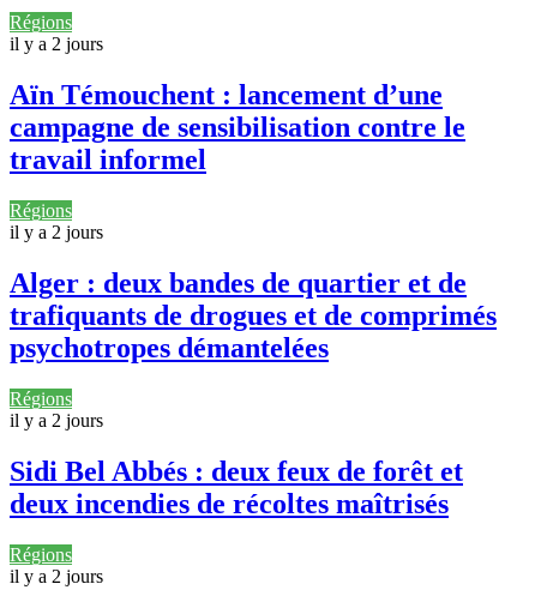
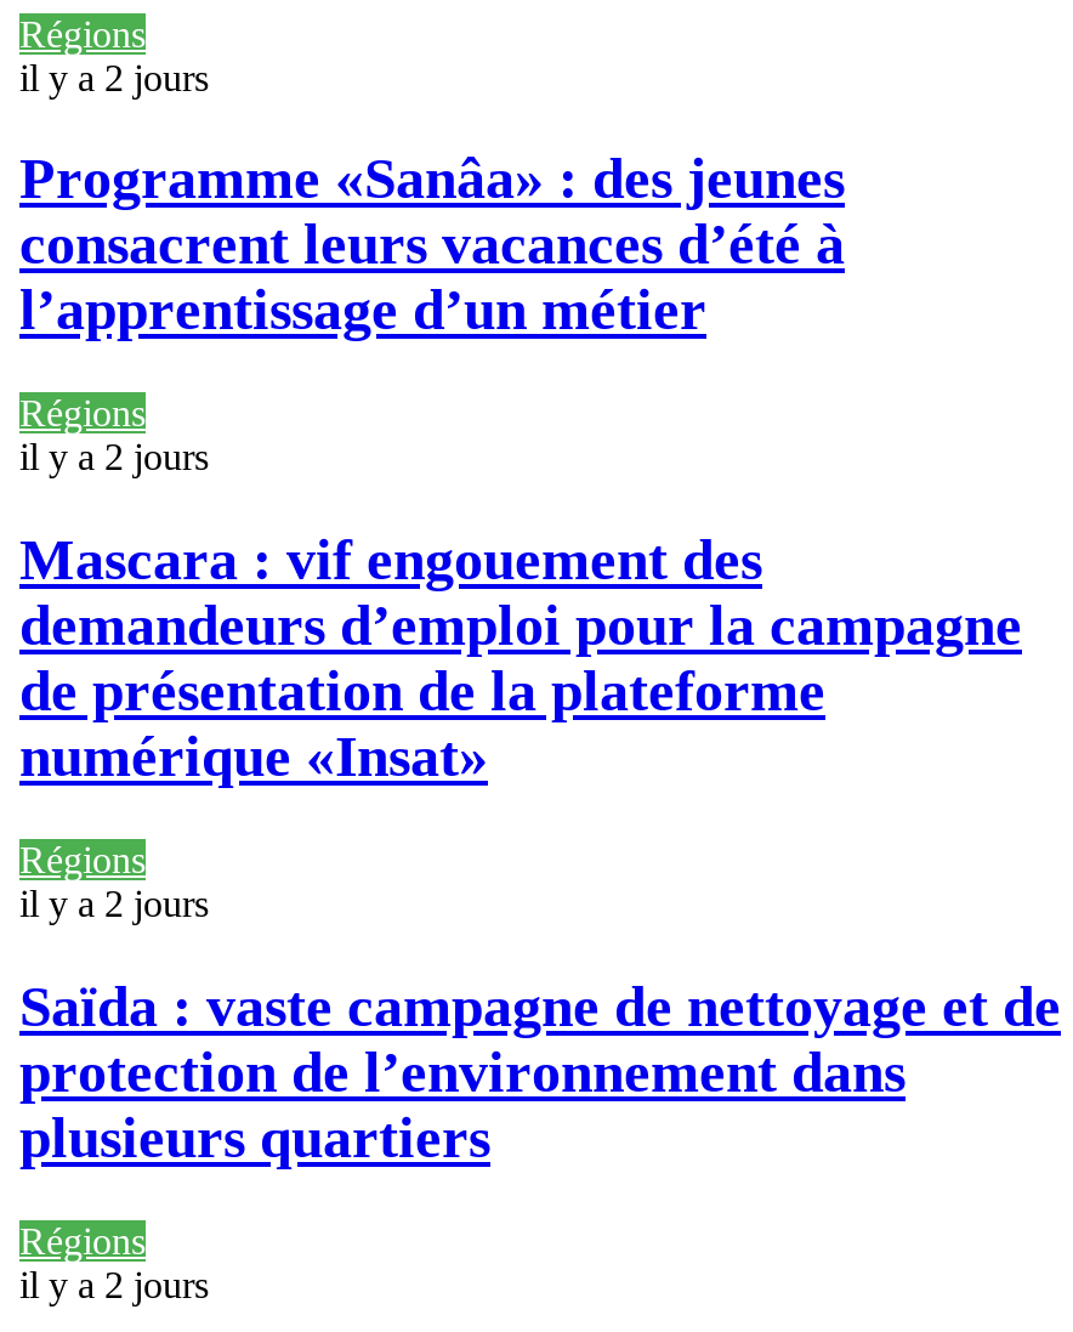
[10,79,465,175] Aïn Témouchent : lancement d’une | campagne de sensibilisation contre le | travail informel -> [19,147,845,342] Programme «Sanâa» : des jeunes | consacrent leurs vacances d’été à | l’apprentissage d’un métier
[10,267,497,363] Alger : deux bandes de quartier et de | trafiquants de drogues et de comprimés | psychotropes démantelées -> [19,528,1022,788] Mascara : vif engouement des | demandeurs d’emploi pour la campagne | de présentation de la plateforme | numérique «Insat»
[10,455,463,519] Sidi Bel Abbés : deux feux de forêt et | deux incendies de récoltes maîtrisés -> [19,975,1061,1169] Saïda : vaste campagne de nettoyage et de | protection de l’environnement dans | plusieurs quartiers

